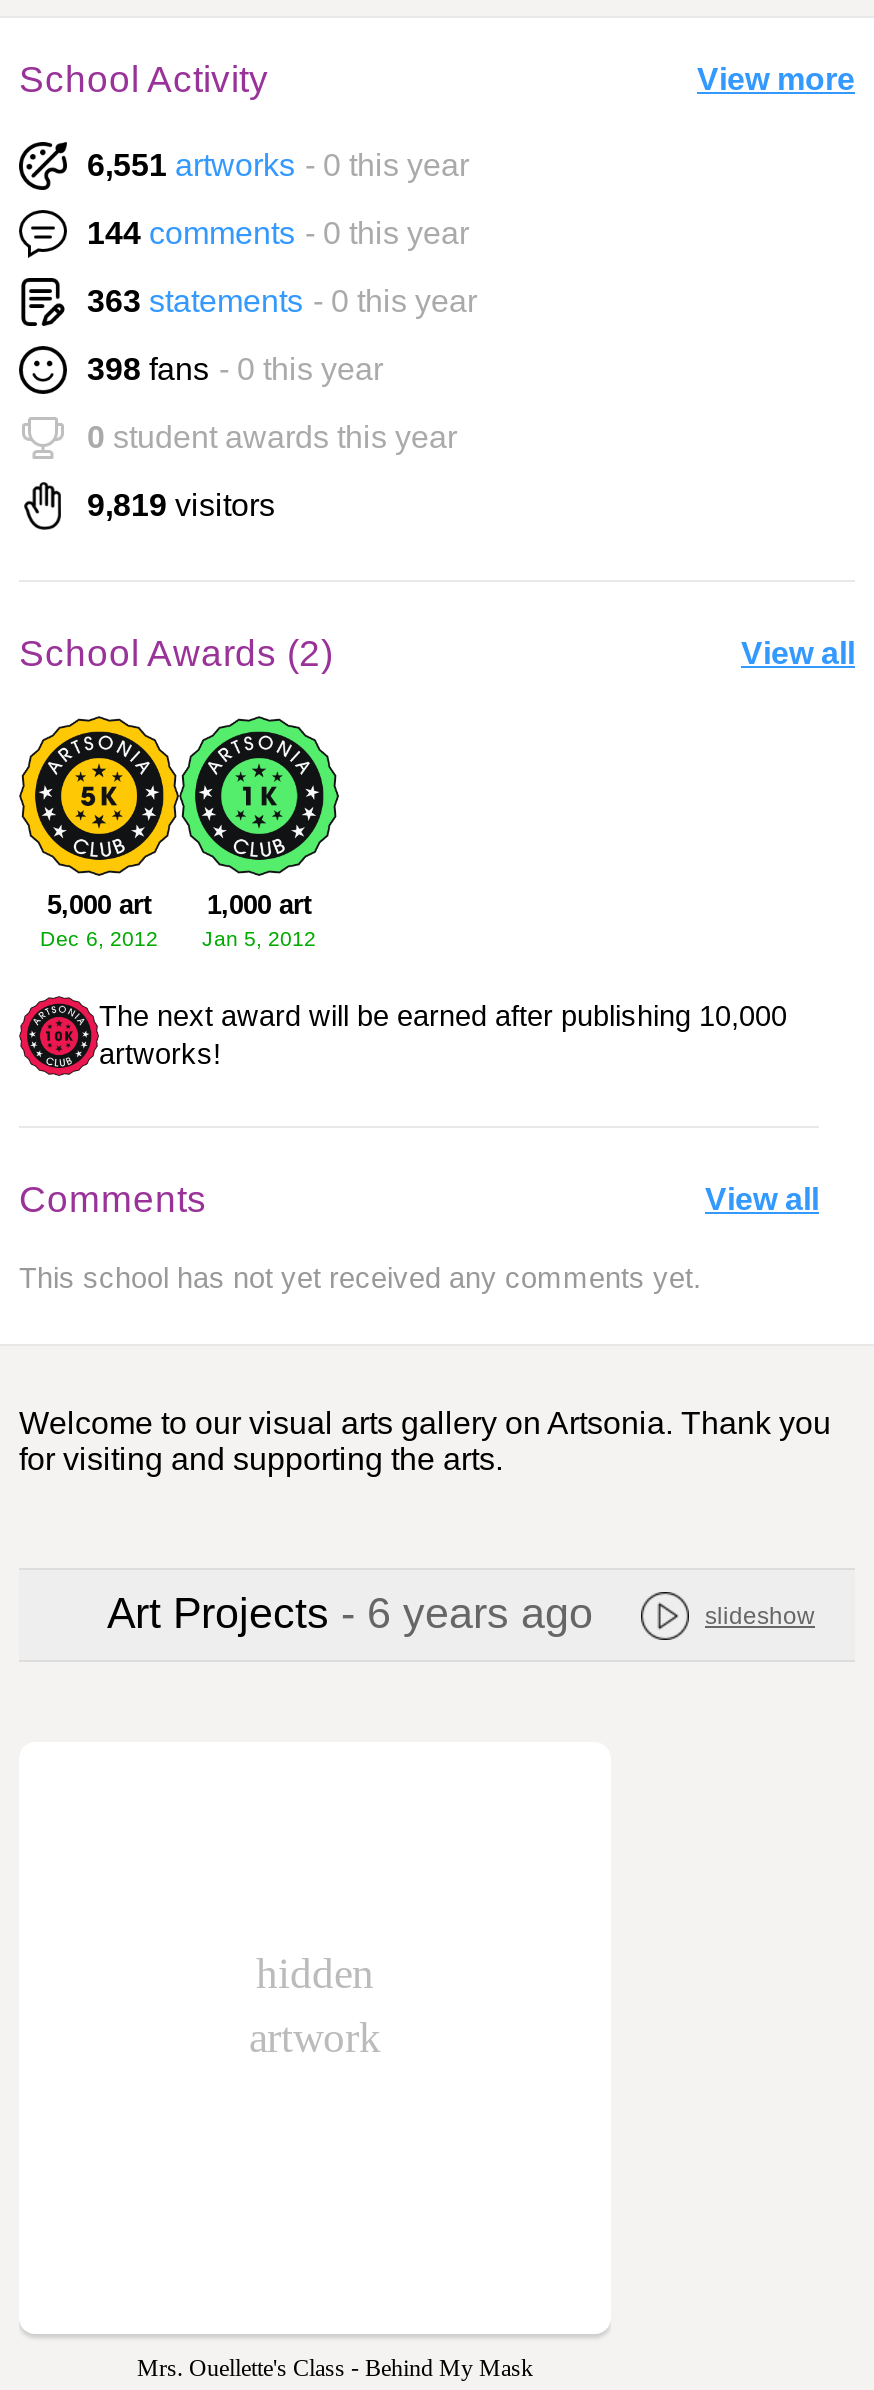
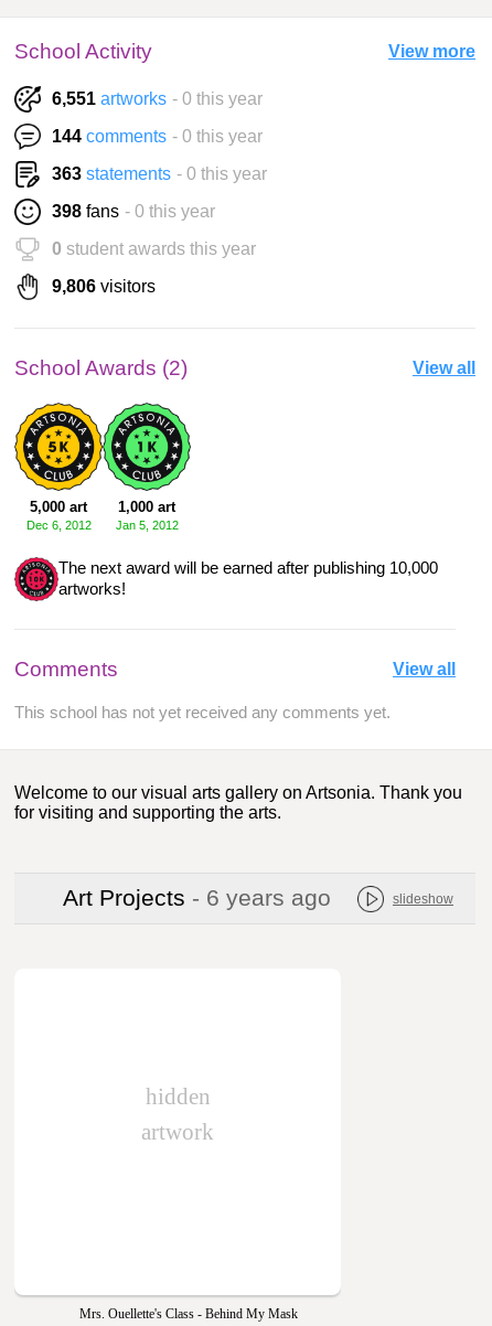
[87,489,275,523] 9,819 visitors -> [52,277,156,296] 9,806 visitors

